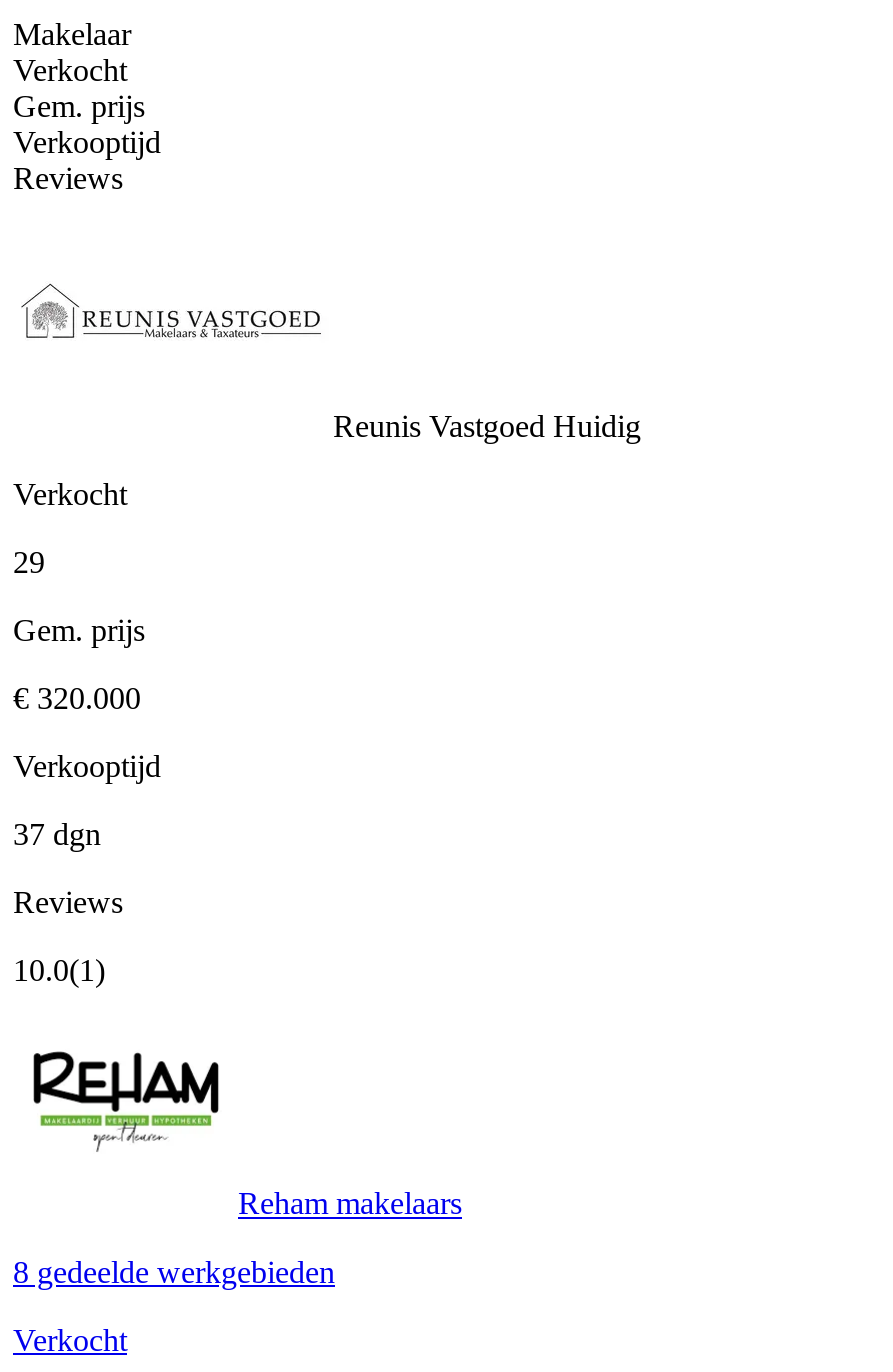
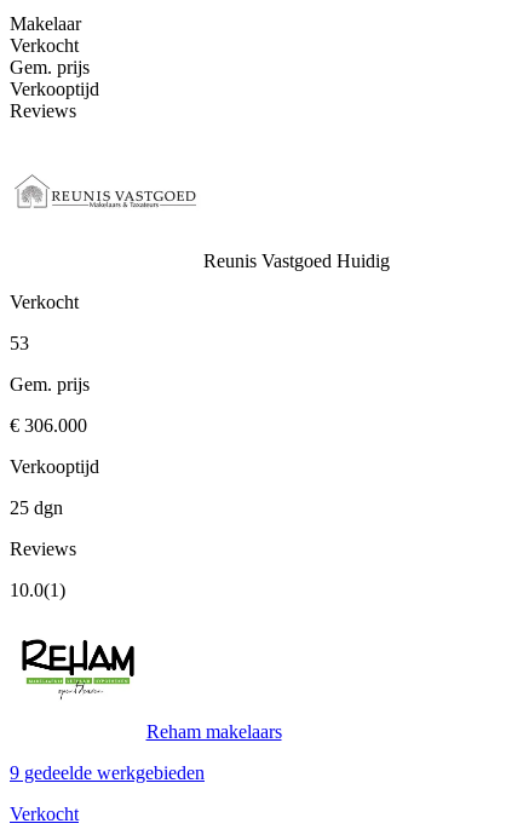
[13,546,45,580] 29 -> [10,333,29,354] 53
[13,682,141,716] € 320.000 -> [10,416,87,436] € 306.000
[13,818,101,852] 37 dgn -> [10,498,63,518] 25 dgn
[13,1255,335,1289] 8 gedeelde werkgebieden -> [10,762,205,783] 9 gedeelde werkgebieden

